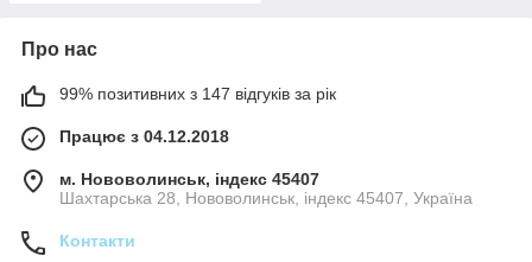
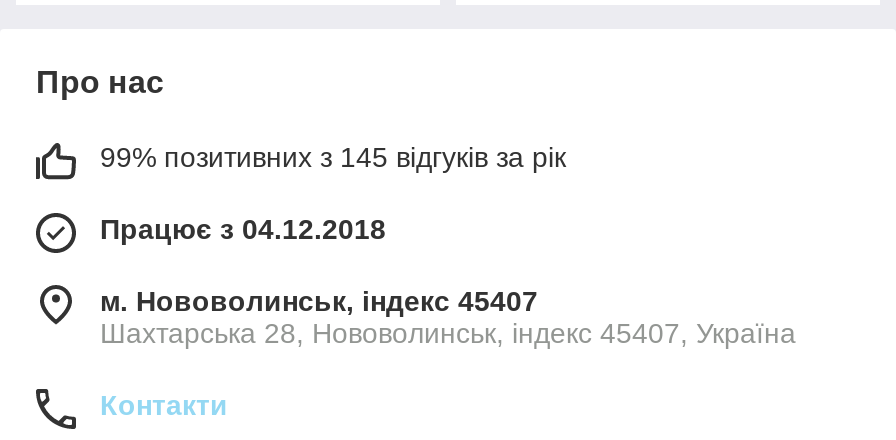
[59,84,336,103] 99% позитивних з 147 відгуків за рік -> [100,141,566,173] 99% позитивних з 145 відгуків за рік

